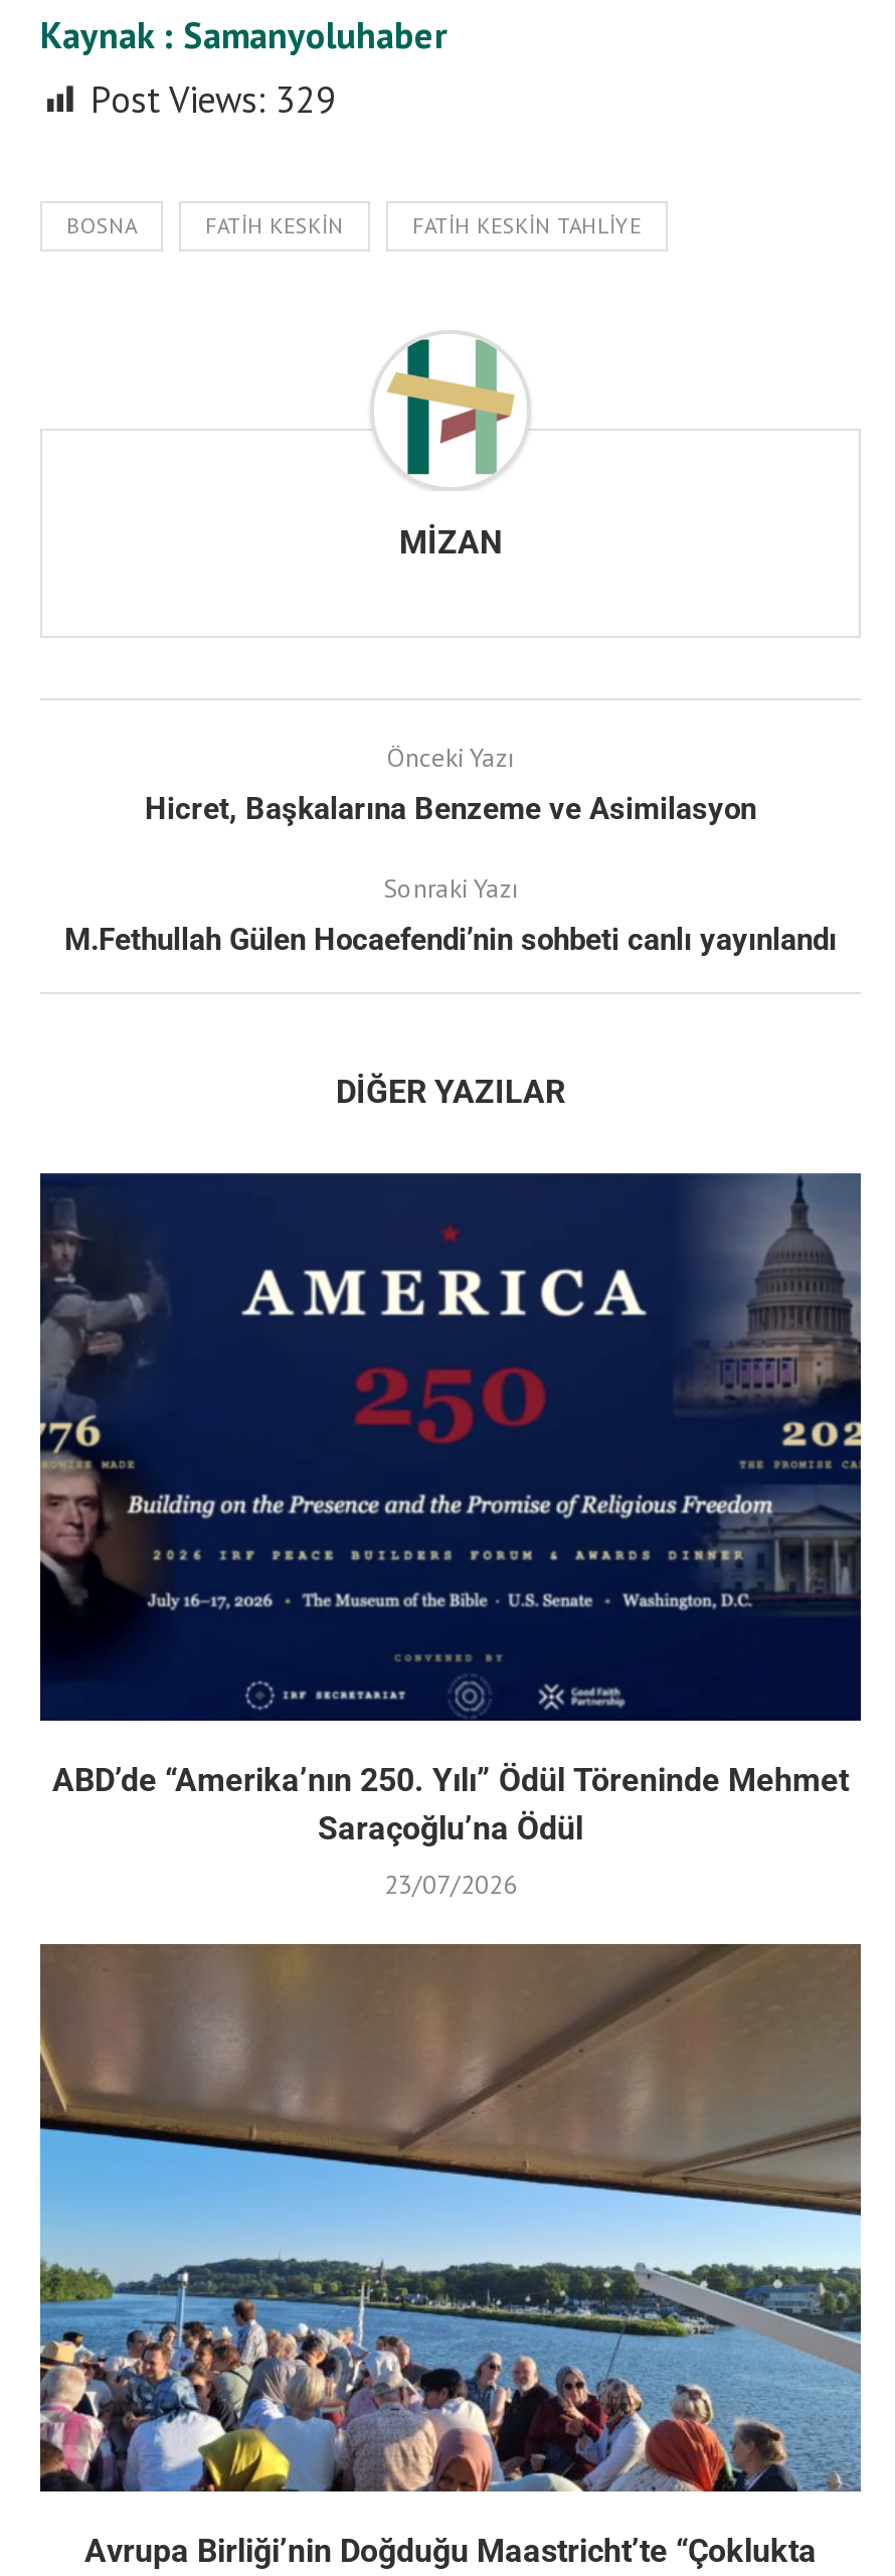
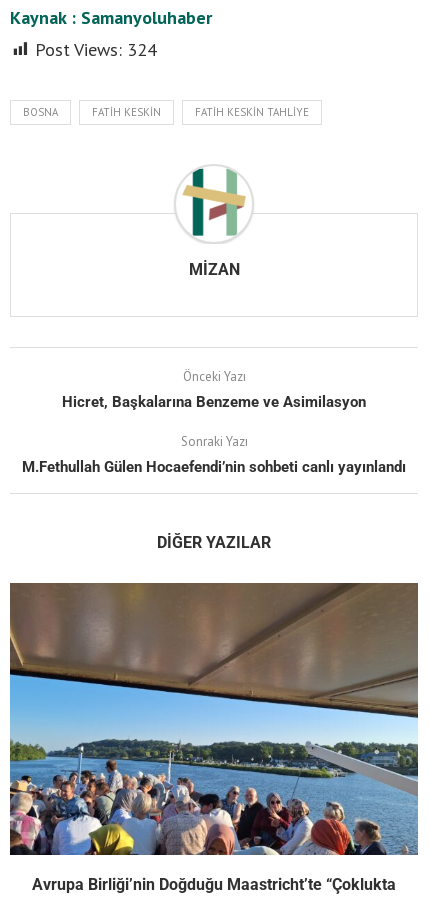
[91,76,336,122] Post Views: 329 -> [35,38,157,61] Post Views: 324
[38,1173,863,1901] [image] | ABD’de “Amerika’nın 250. Yılı” Ödül Töreninde Mehmet | Saraçoğlu’na Ödül | 23/07/2026 -> none

